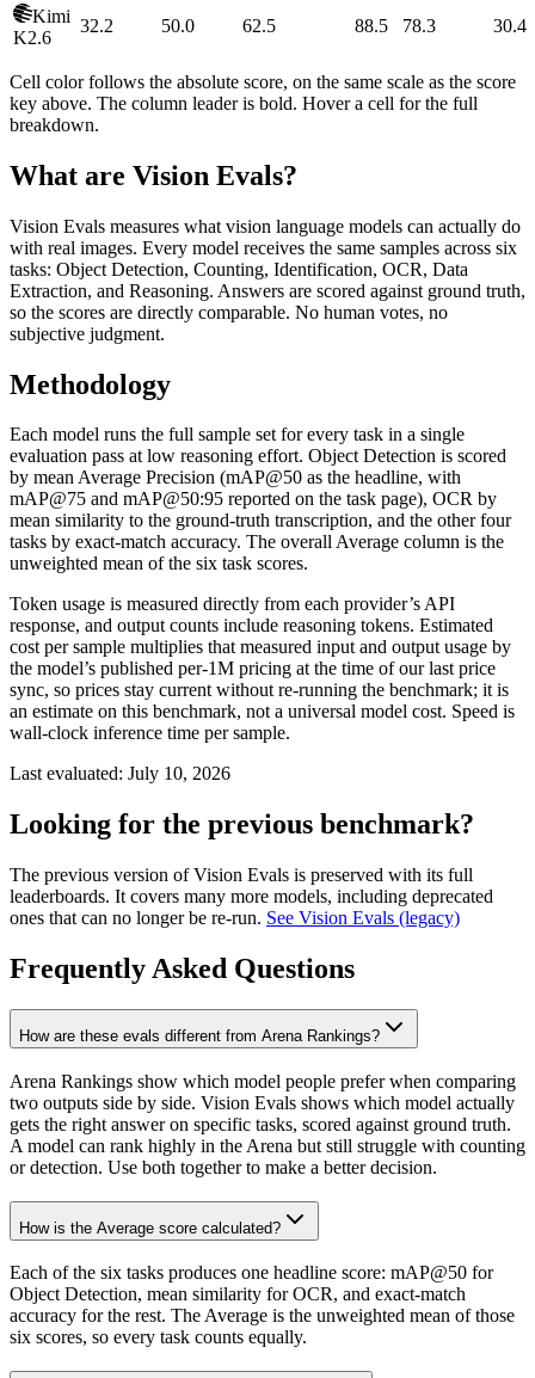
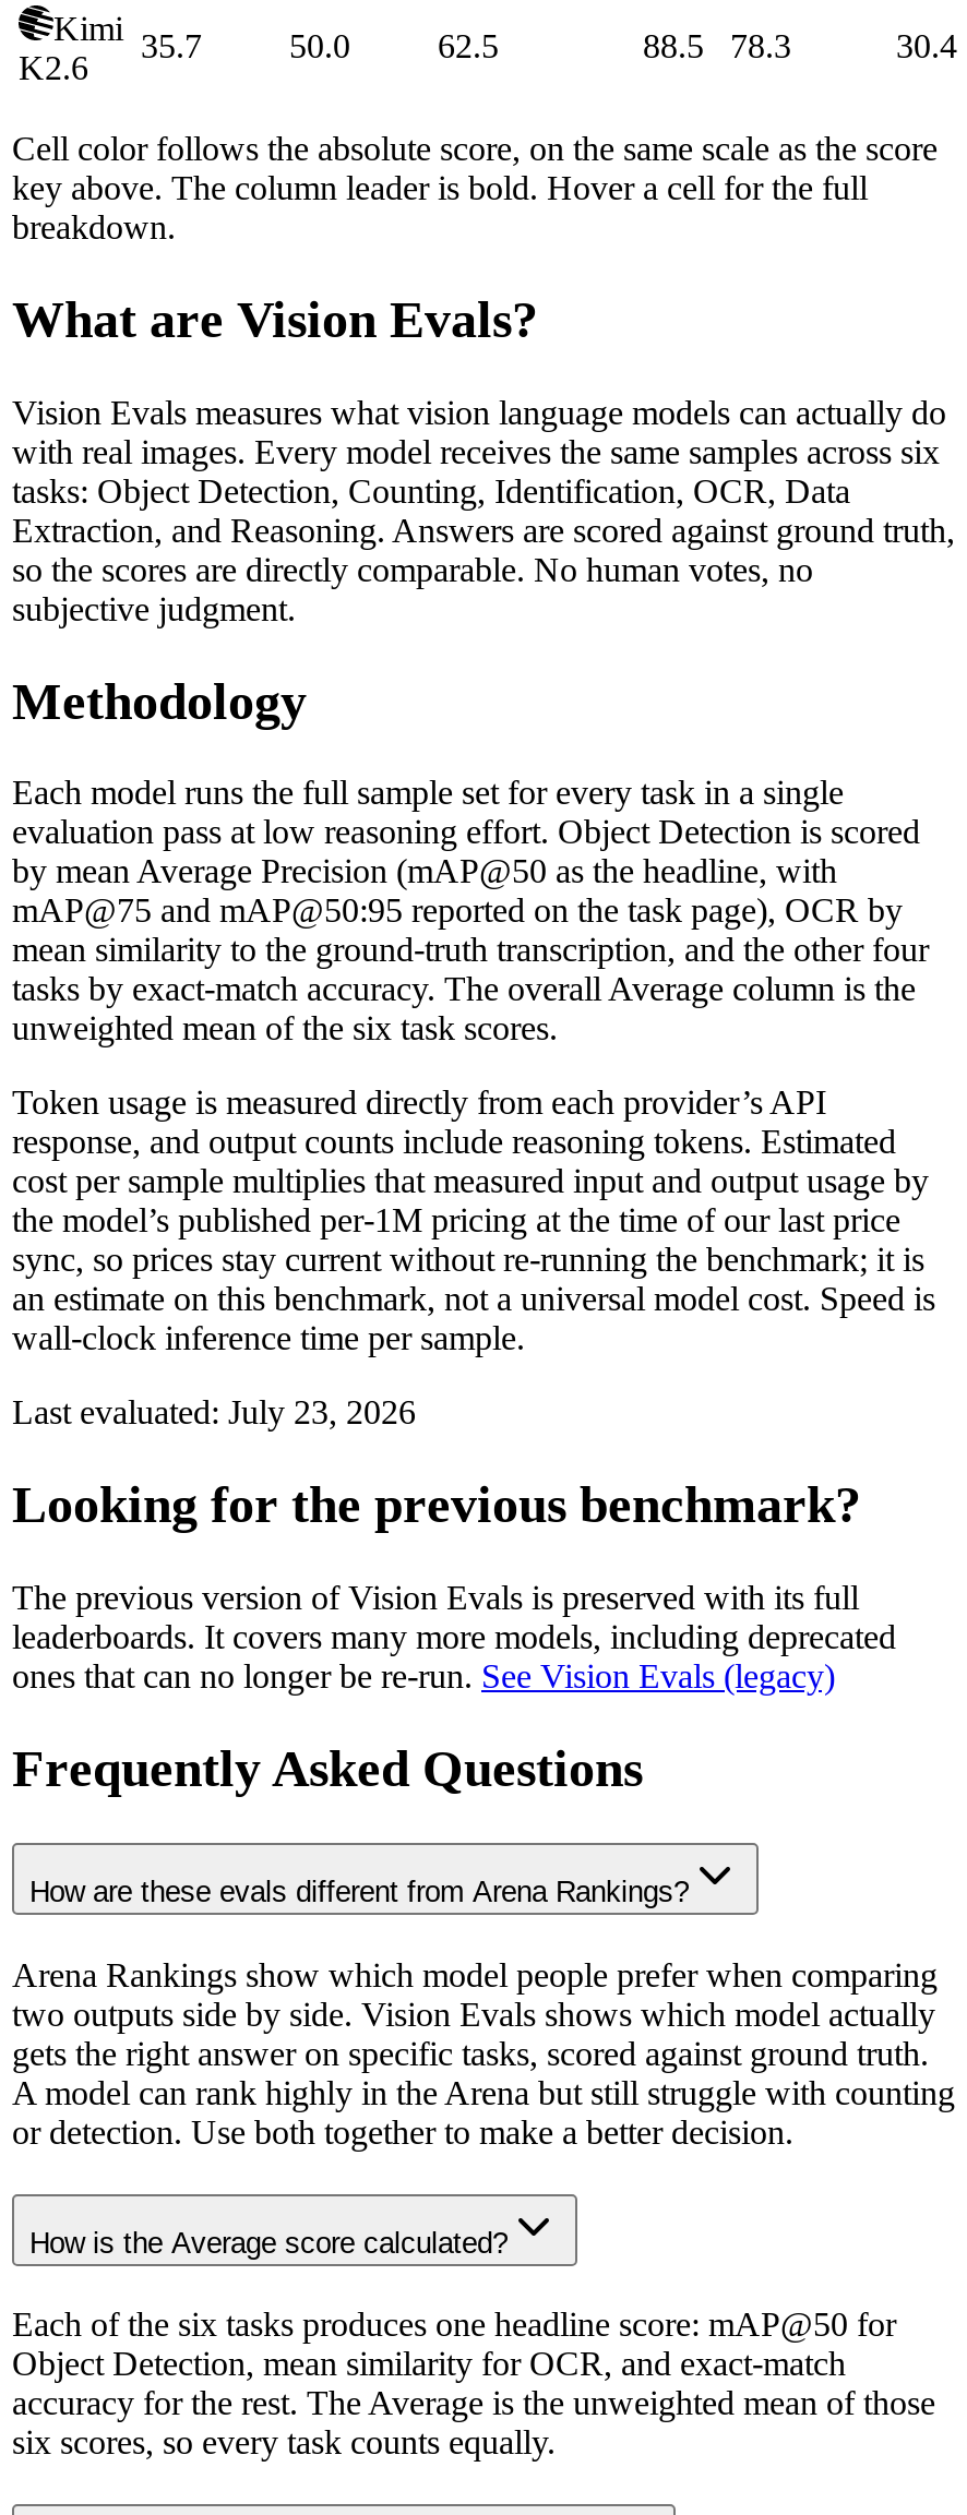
[32,6,113,36] Kimi 32.2 -> [53,9,202,64] Kimi 35.7
[10,764,230,784] Last evaluated: July 10, 2026 -> [12,1394,416,1432] Last evaluated: July 23, 2026

